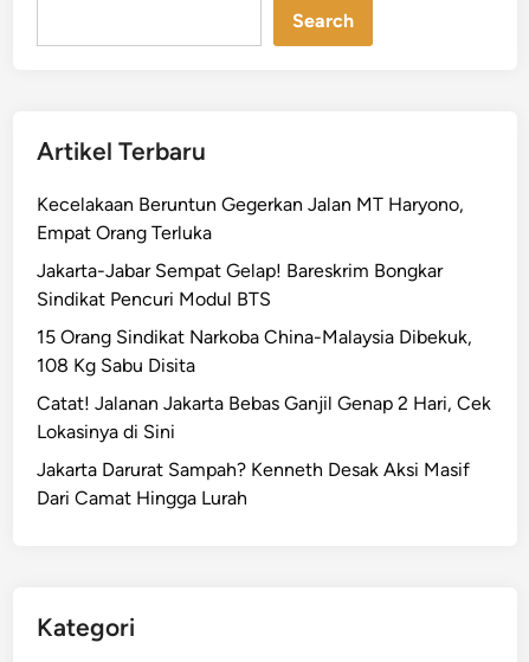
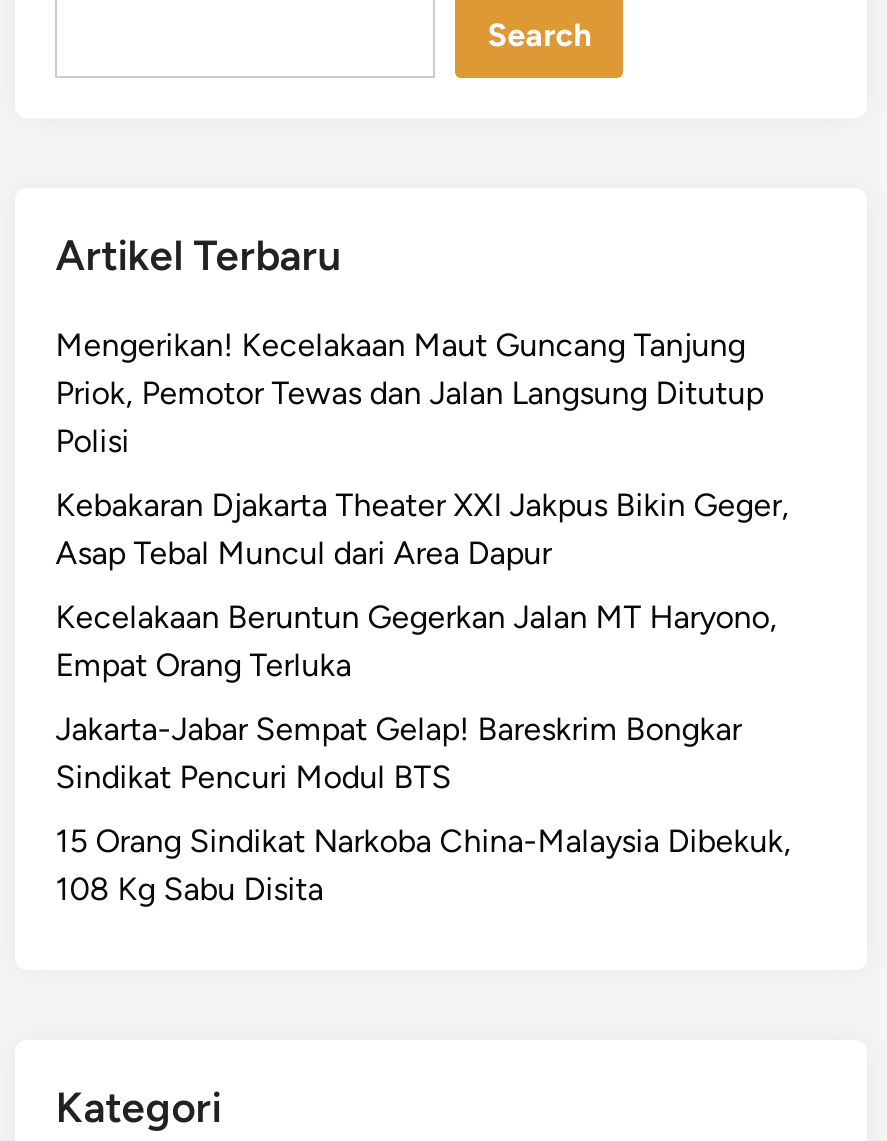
none -> [55,326,789,572] Mengerikan! Kecelakaan Maut Guncang Tanjung | Priok, Pemotor Tewas dan Jalan Langsung Ditutup | Polisi | Kebakaran Djakarta Theater XXI Jakpus Bikin Geger, | Asap Tebal Muncul dari Area Dapur
moved [37,193,472,376] -> [55,598,791,908]: Kecelakaan Beruntun Gegerkan Jalan MT Haryono, | Empat Orang Terluka | Jakarta-Jabar Sempat Gelap! Bareskrim Bongkar | Sindikat Pencuri Modul BTS | 15 Orang Sindikat Narkoba China-Malaysia Dibekuk, | 108 Kg Sabu Disita
[37,392,491,509] Catat! Jalanan Jakarta Bebas Ganjil Genap 2 Hari, Cek | Lokasinya di Sini | Jakarta Darurat Sampah? Kenneth Desak Aksi Masif | Dari Camat Hingga Lurah -> none

